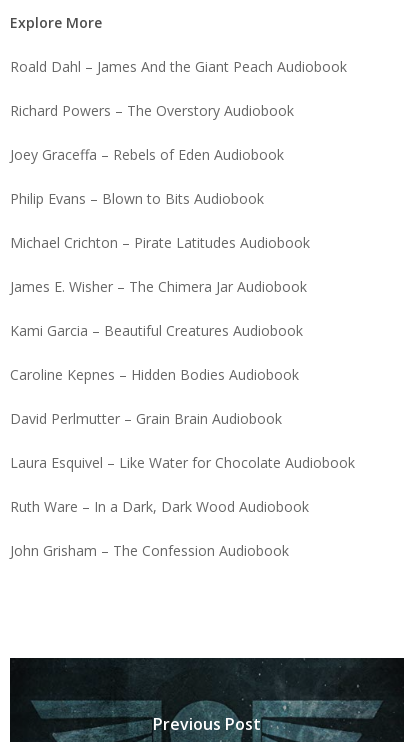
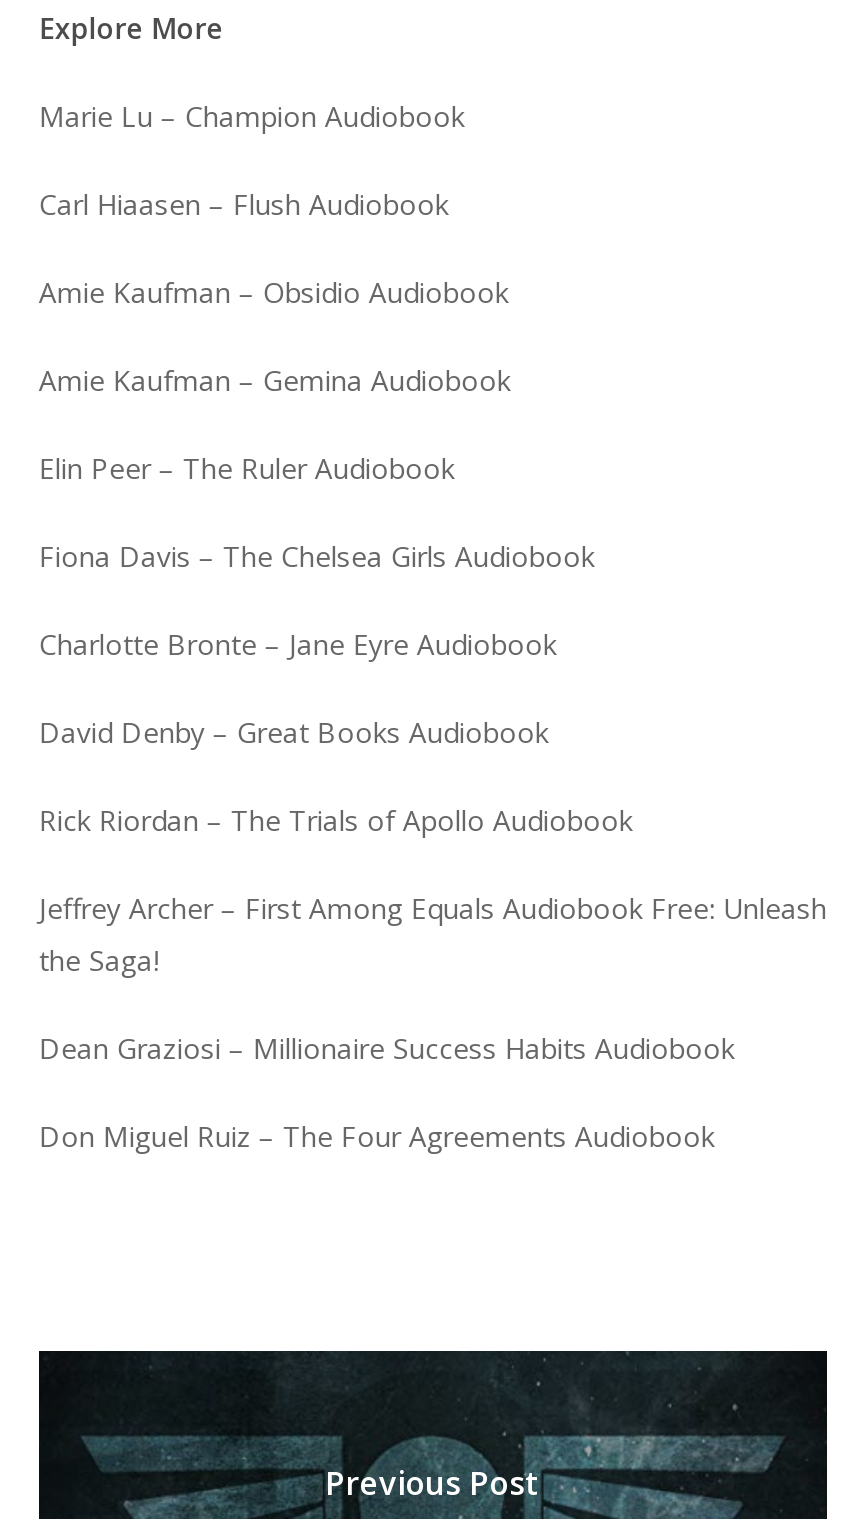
[10,57,347,76] Roald Dahl – James And the Giant Peach Audiobook -> [39,98,465,136] Marie Lu – Champion Audiobook
[10,101,294,120] Richard Powers – The Overstory Audiobook -> [39,186,449,224] Carl Hiaasen – Flush Audiobook
[10,145,284,164] Joey Graceffa – Rebels of Eden Audiobook -> [39,274,509,312] Amie Kaufman – Obsidio Audiobook
[10,189,264,208] Philip Evans – Blown to Bits Audiobook -> [39,362,511,400] Amie Kaufman – Gemina Audiobook
[10,233,310,252] Michael Crichton – Pirate Latitudes Audiobook -> [39,450,455,488] Elin Peer – The Ruler Audiobook
[10,277,307,296] James E. Wisher – The Chimera Jar Audiobook -> [39,538,595,576] Fiona Davis – The Chelsea Girls Audiobook
[10,321,303,340] Kami Garcia – Beautiful Creatures Audiobook -> [39,626,557,664] Charlotte Bronte – Jane Eyre Audiobook
[10,365,299,384] Caroline Kepnes – Hidden Bodies Audiobook -> [39,714,549,752] David Denby – Great Books Audiobook
[10,409,282,428] David Perlmutter – Grain Brain Audiobook -> [39,802,633,840] Rick Riordan – The Trials of Apollo Audiobook
[10,453,355,472] Laura Esquivel – Like Water for Chocolate Audiobook -> [39,890,827,980] Jeffrey Archer – First Among Equals Audiobook Free: Unleash | the Saga!
[10,497,309,516] Ruth Ware – In a Dark, Dark Wood Audiobook -> [39,1030,735,1068] Dean Graziosi – Millionaire Success Habits Audiobook
[10,541,289,560] John Grisham – The Confession Audiobook -> [39,1118,715,1156] Don Miguel Ruiz – The Four Agreements Audiobook

